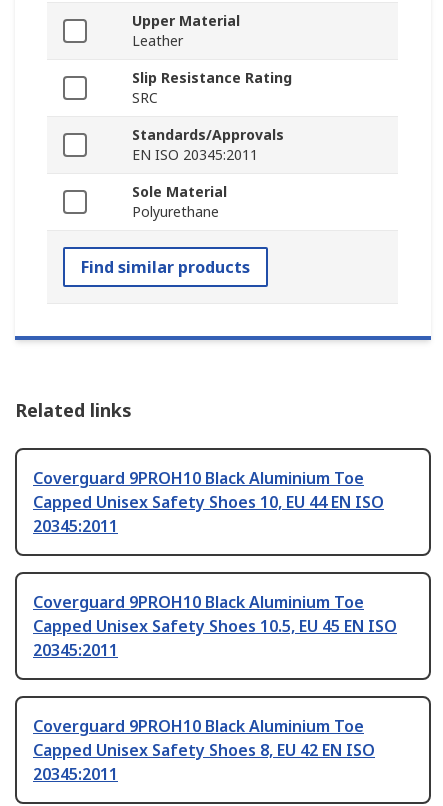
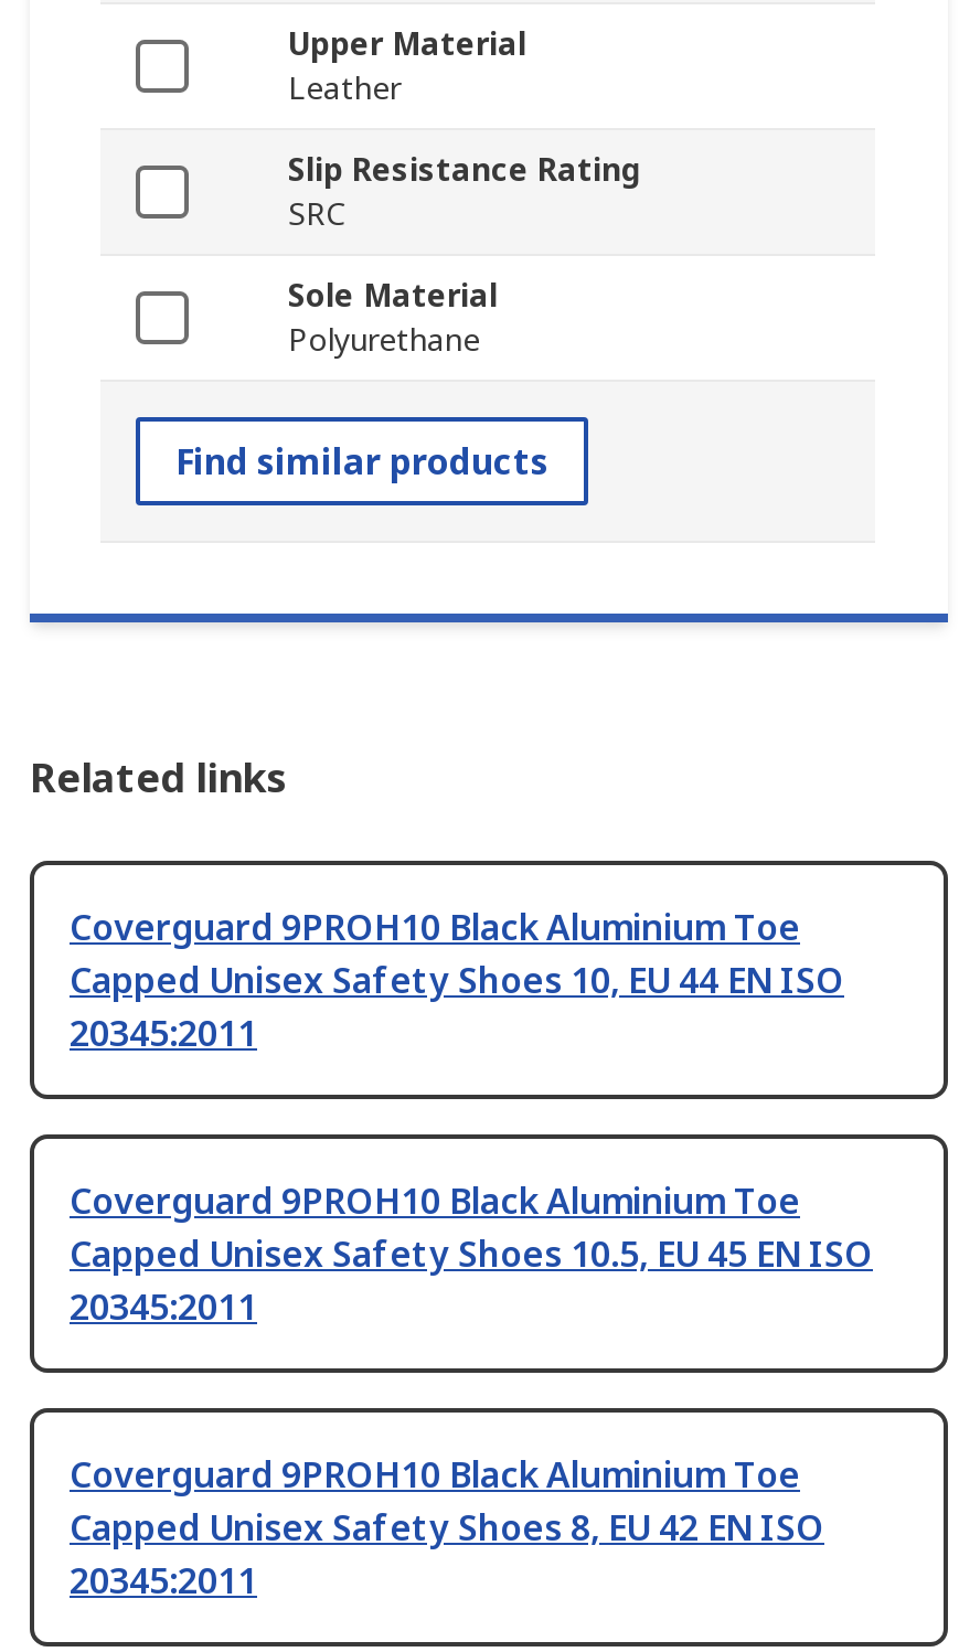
[132,125,284,164] Standards/Approvals | EN ISO 20345:2011 -> none

